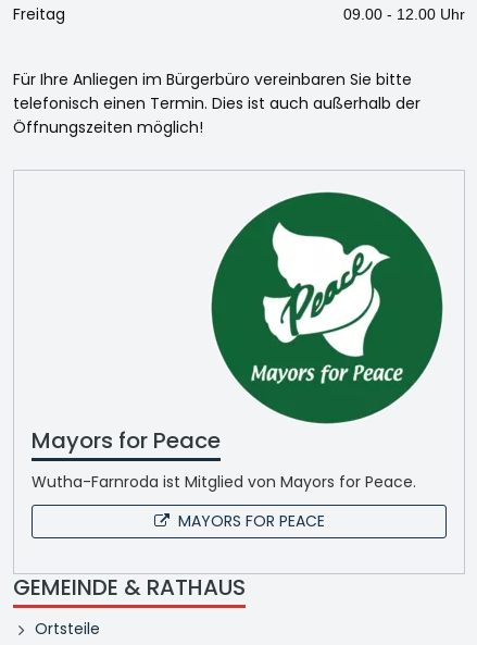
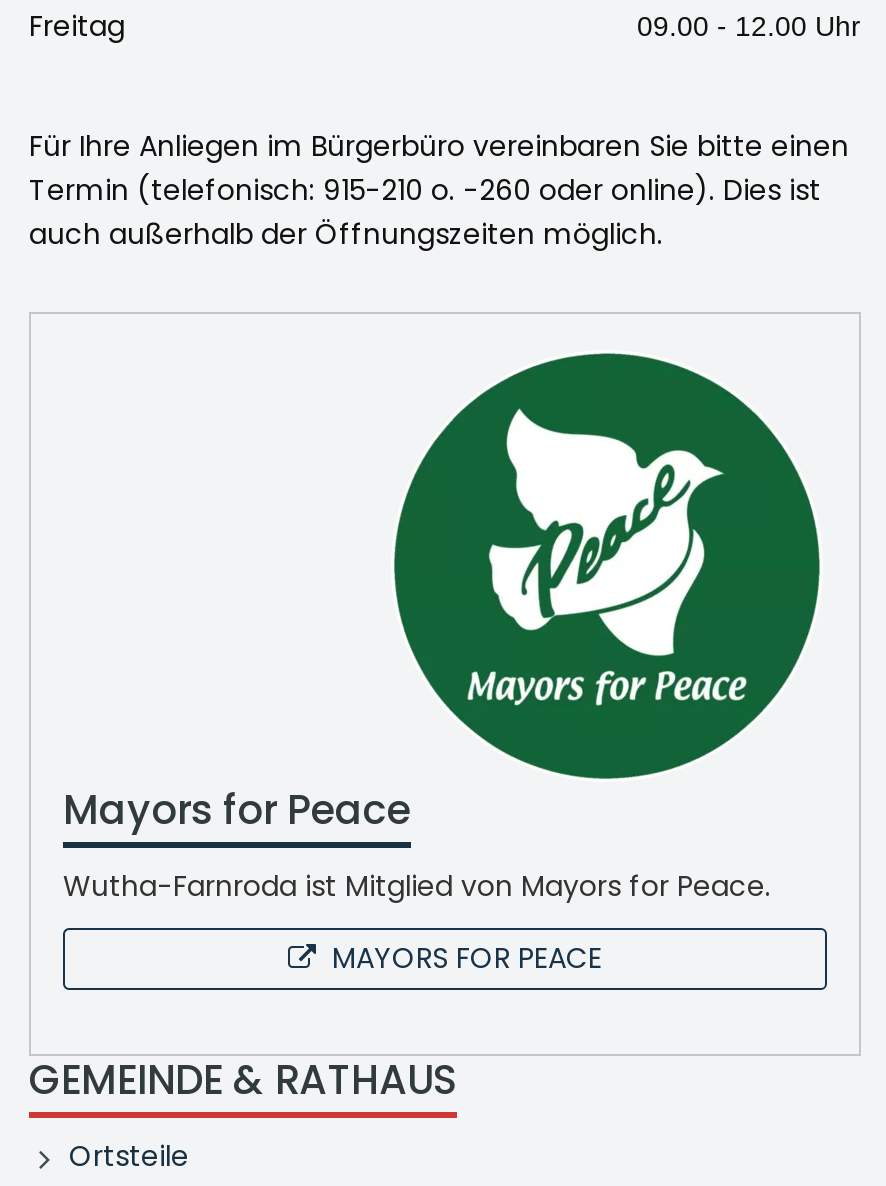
[13,68,420,138] Für Ihre Anliegen im Bürgerbüro vereinbaren Sie bitte | telefonisch einen Termin. Dies ist auch außerhalb der | Öffnungszeiten möglich! -> [29,125,849,253] Für Ihre Anliegen im Bürgerbüro vereinbaren Sie bitte einen | Termin (telefonisch: 915-210 o. -260 oder online). Dies ist | auch außerhalb der Öffnungszeiten möglich.

